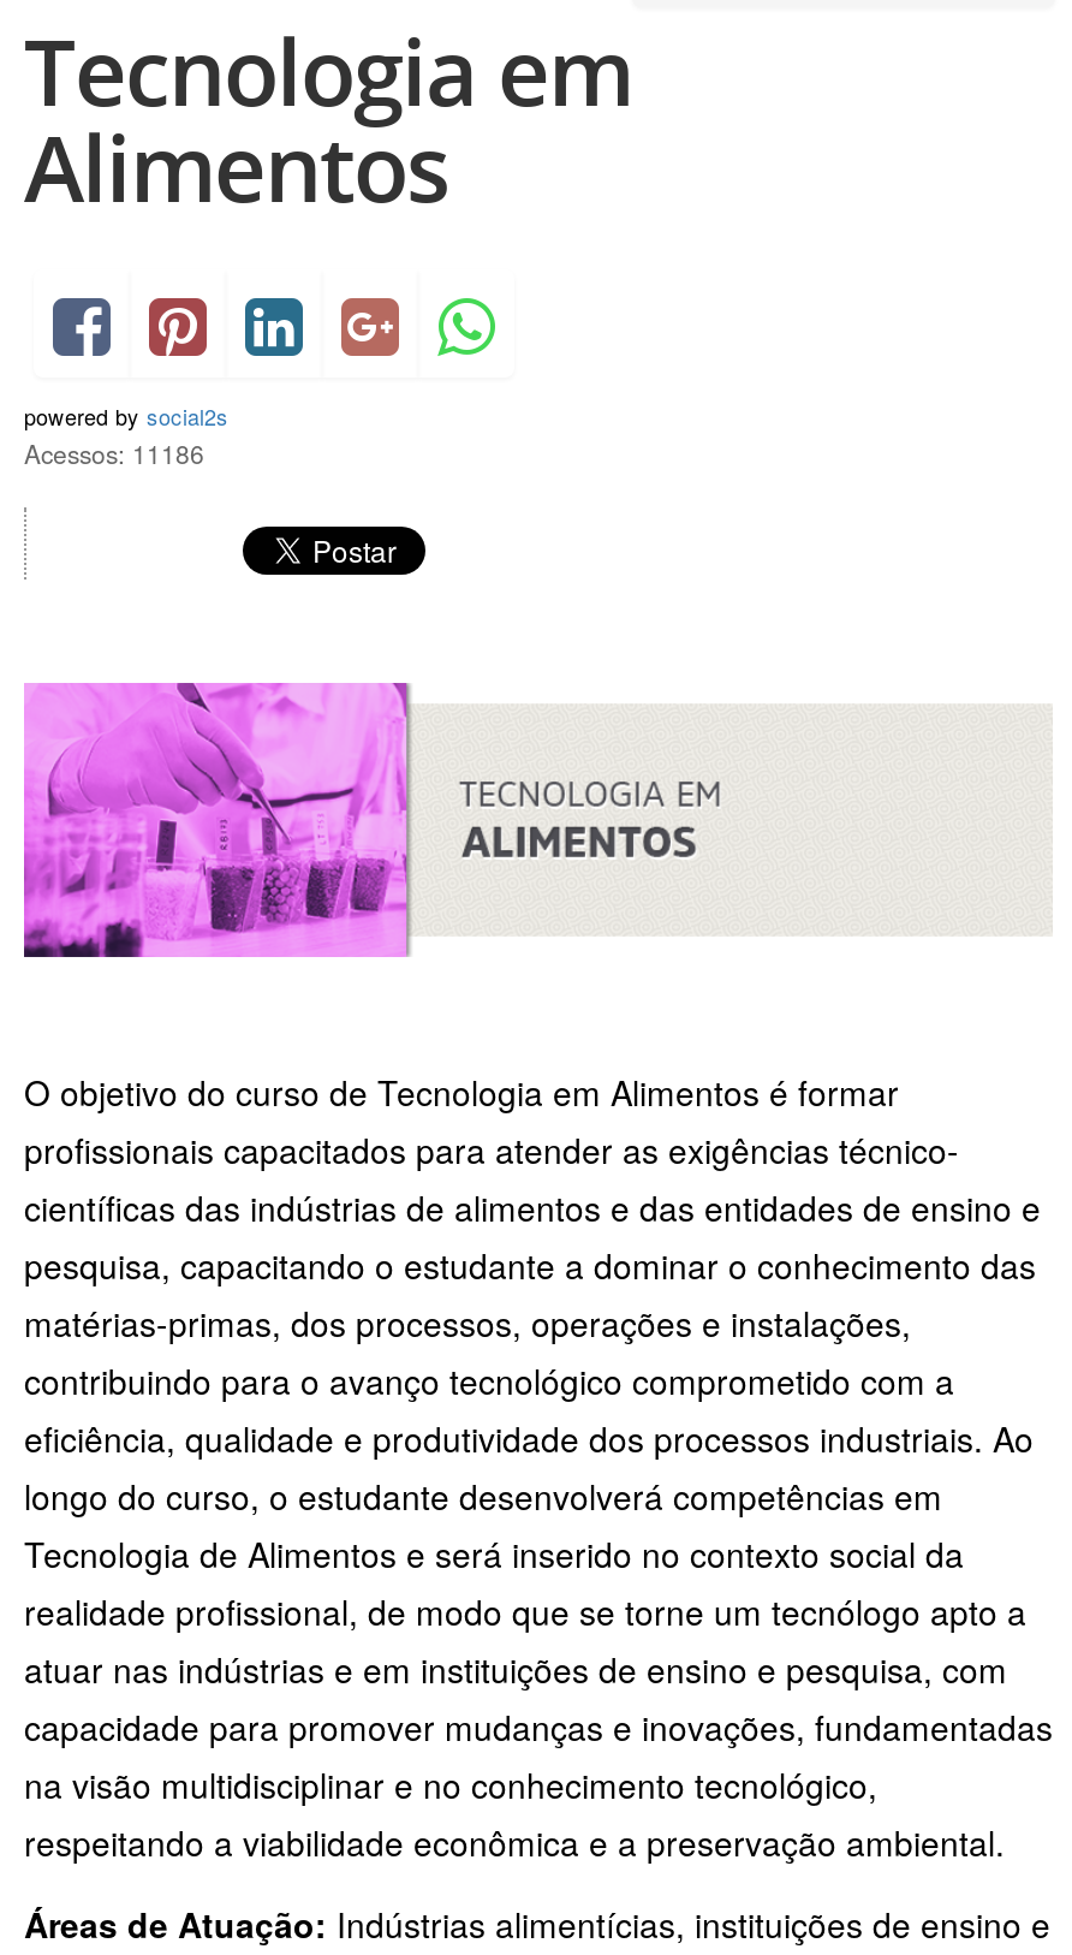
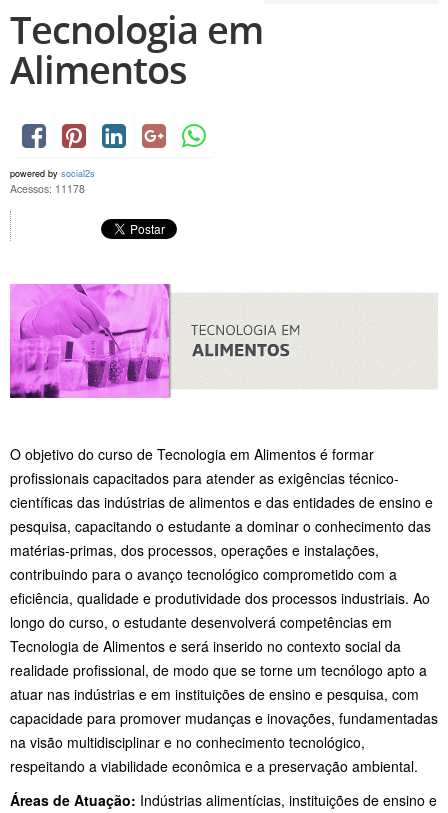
[24,435,204,471] Acessos: 11186 -> [10,181,85,196] Acessos: 11178

